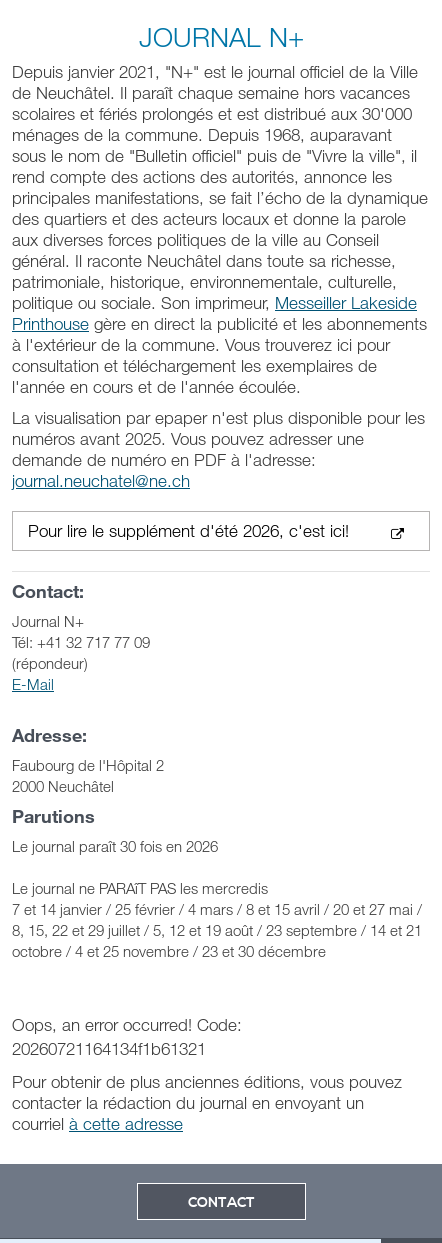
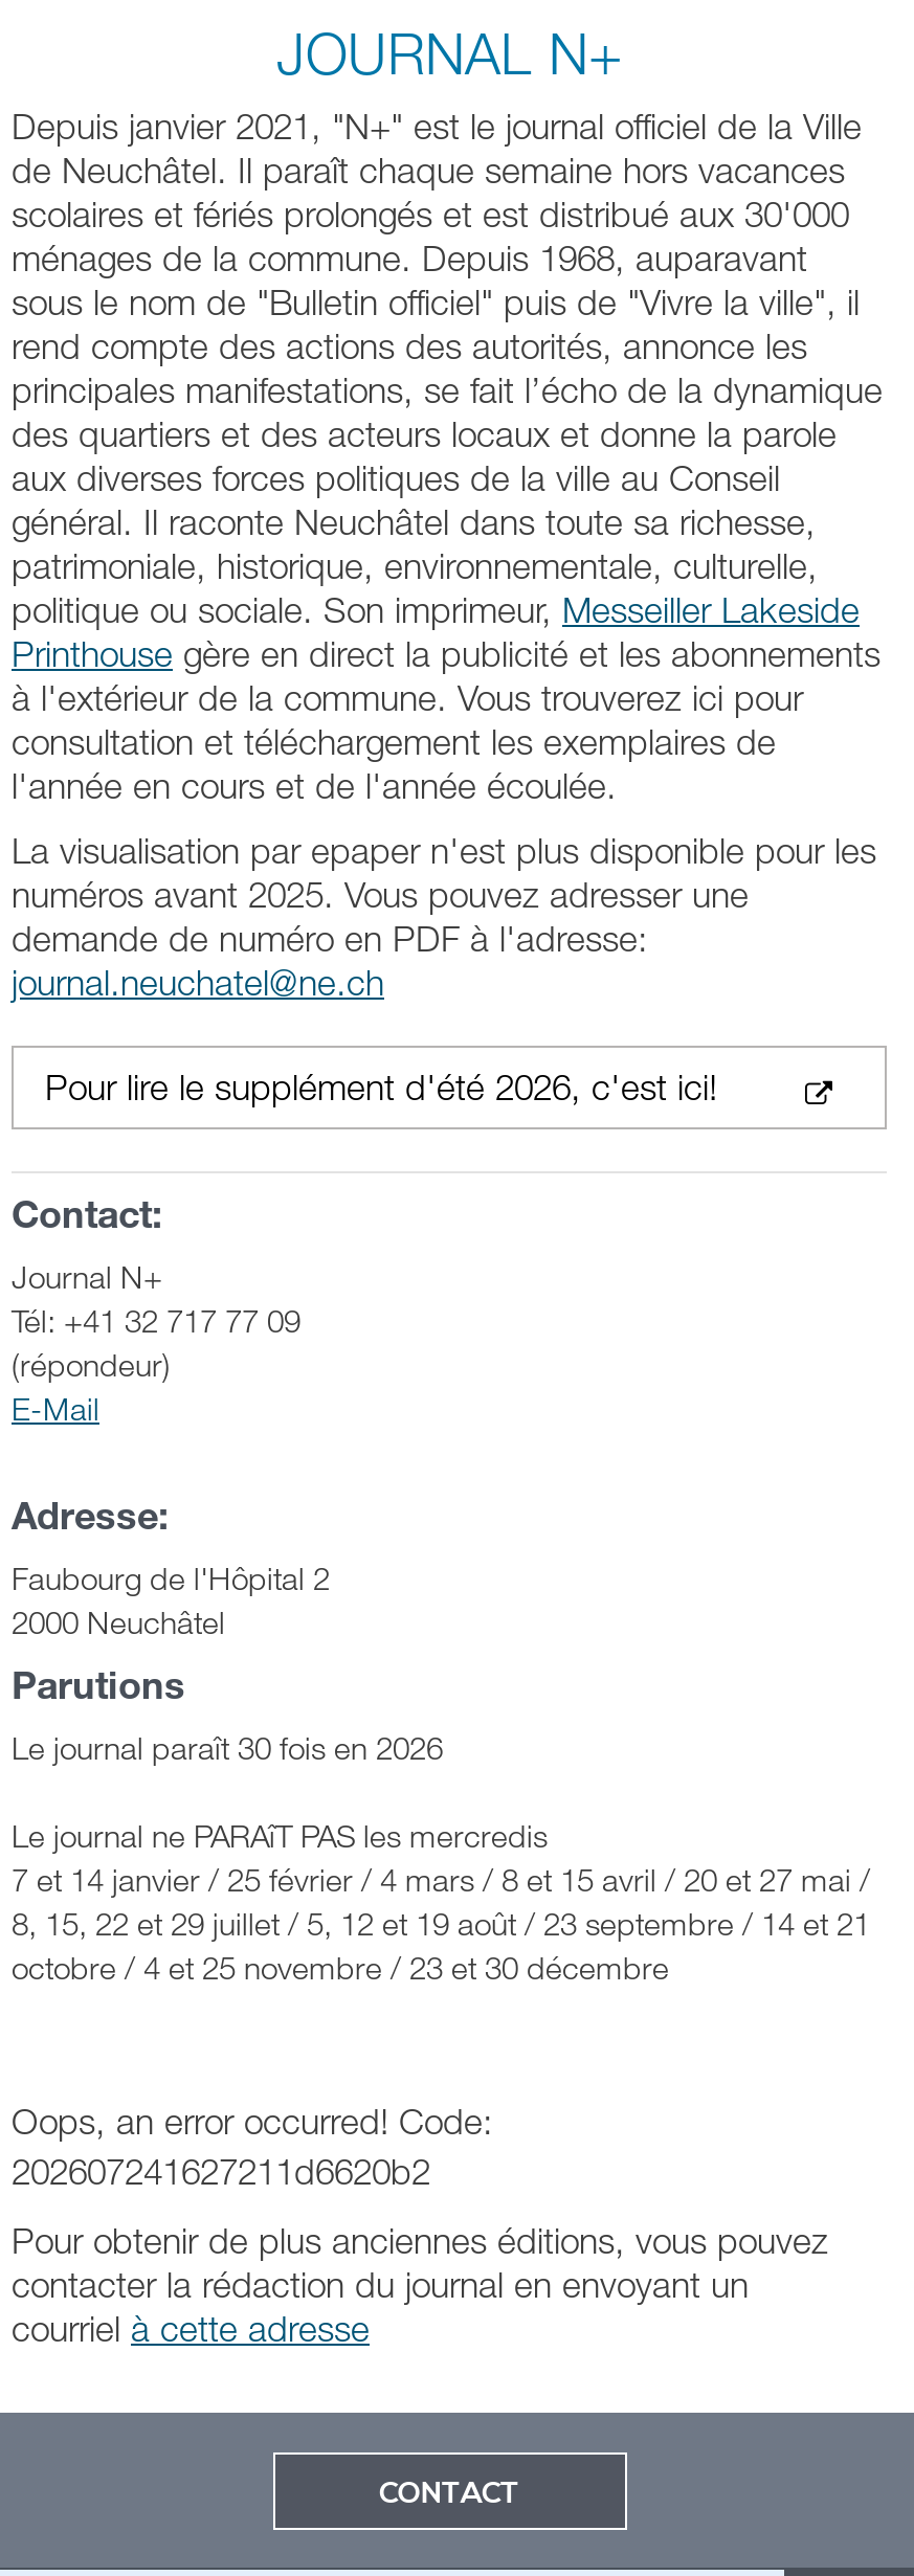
[12,1038,206,1059] 20260721164134f1b61321 -> [12,2150,430,2194] 202607241627211d6620b2

